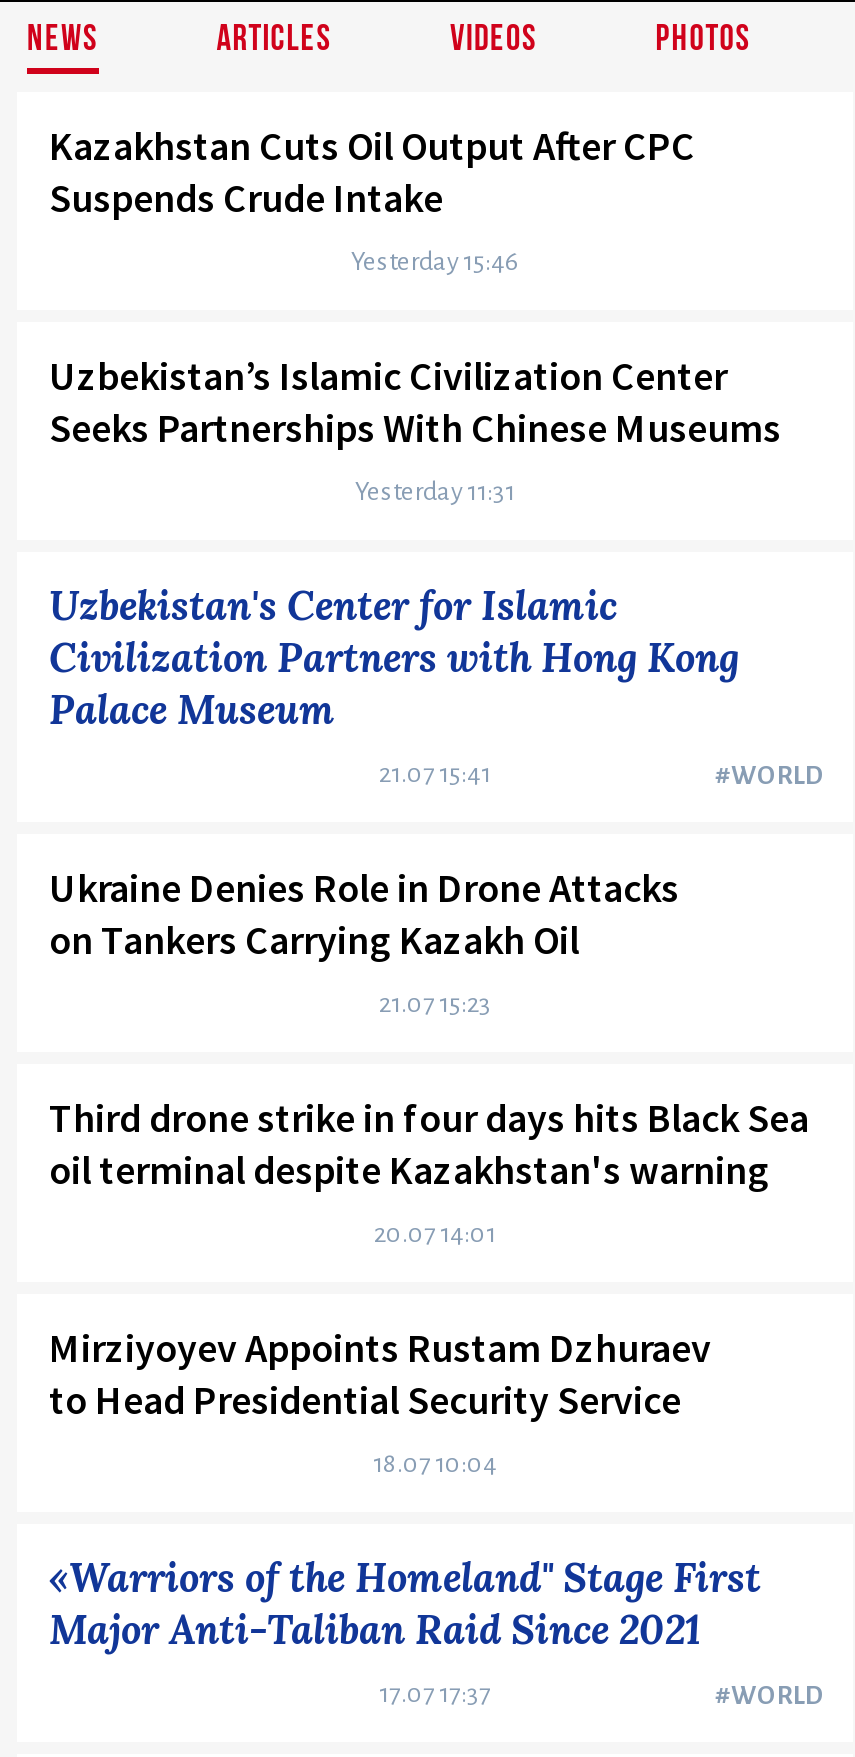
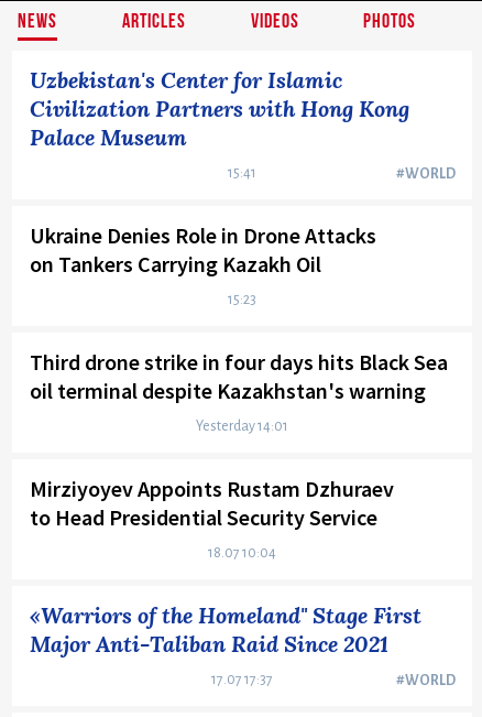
[49,120,781,506] Kazakhstan Cuts Oil Output After CPC | Suspends Crude Intake | Yesterday 15:46 | Uzbekistan’s Islamic Civilization Center | Seeks Partnerships With Chinese Museums | Yesterday 11:31 -> none
[379,760,491,788] 21.07 15:41 -> [228,165,256,181] 15:41
[379,990,491,1018] 21.07 15:23 -> [228,292,256,307] 15:23
[374,1220,496,1248] 20.07 14:01 -> [196,419,288,434] Yesterday 14:01

